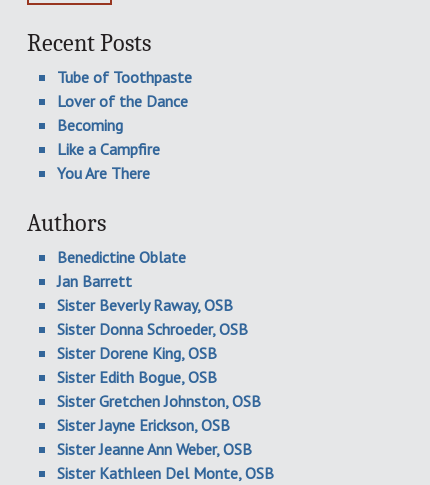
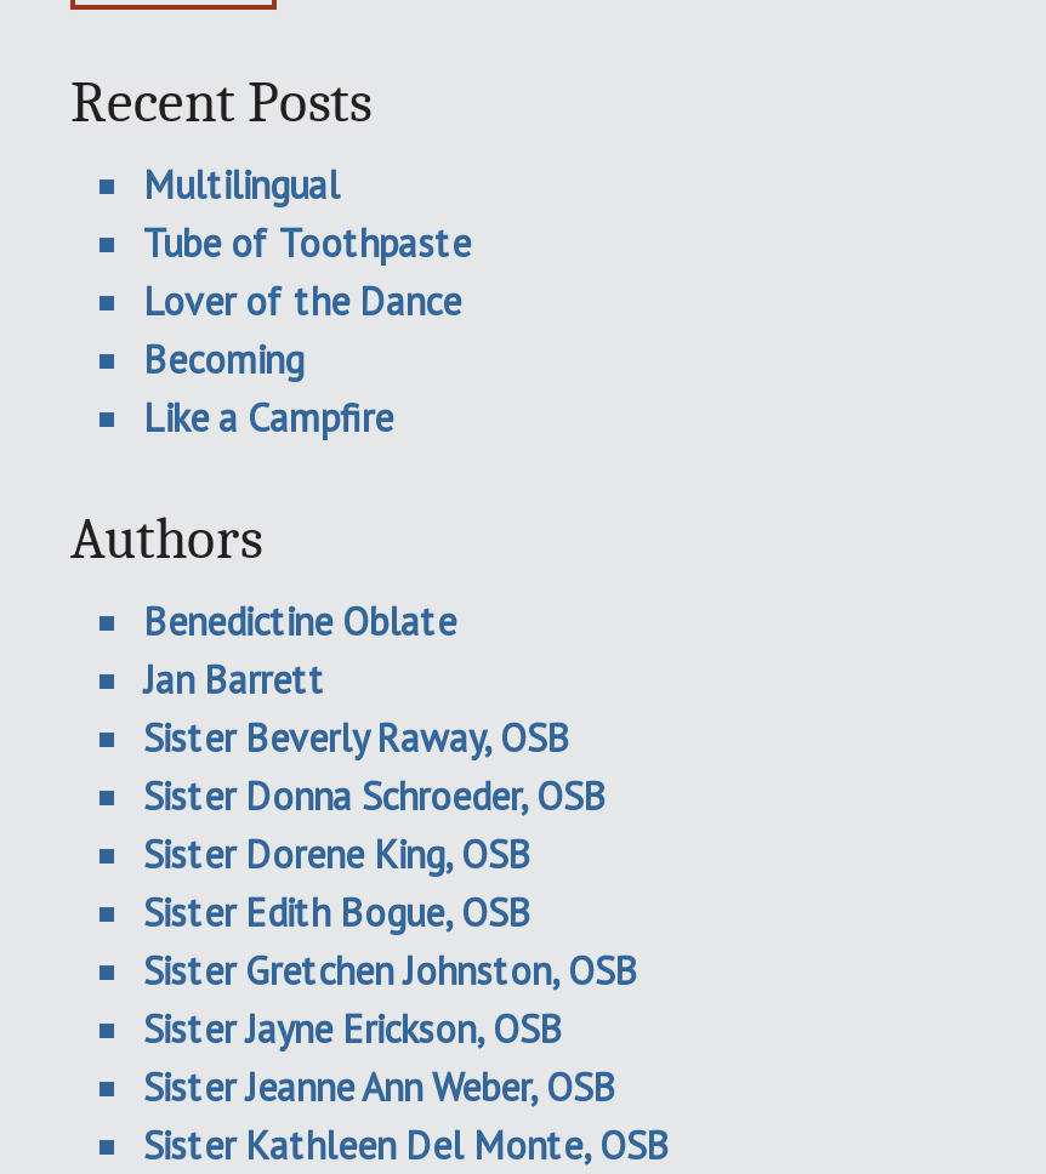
none -> [143,160,340,209] Multilingual
moved [57,67,192,159] -> [143,218,471,441]: Tube of Toothpaste | Lover of the Dance | Becoming | Like a Campfire
[57,163,150,183] You Are There -> none

